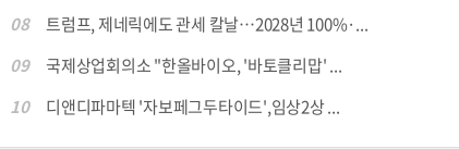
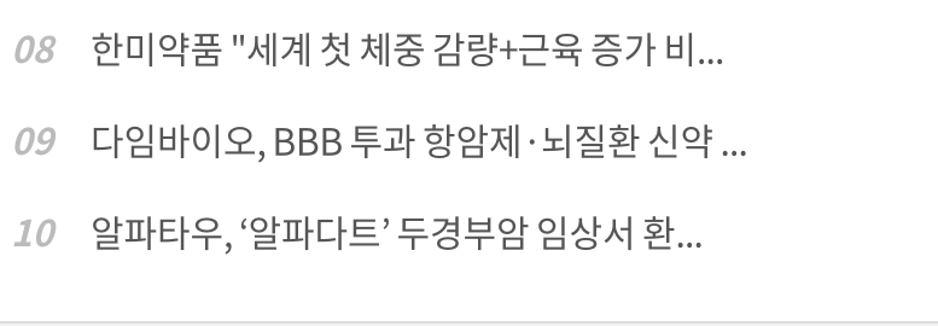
[46,12,368,36] 트럼프, 제네릭에도 관세 칼날…2028년 100%·... -> [91,21,724,75] 한미약품 "세계 첫 체중 감량+근육 증가 비...
[46,53,341,77] 국제상업회의소 "한올바이오, '바토클리맙' ... -> [91,113,747,166] 다임바이오, BBB 투과 항암제·뇌질환 신약 ...
[46,95,340,118] 디앤디파마텍 '자보페그두타이드',임상2상 ... -> [91,205,703,258] 알파타우, ‘알파다트’ 두경부암 임상서 환...

